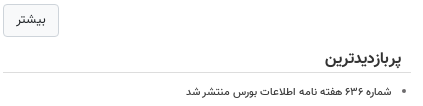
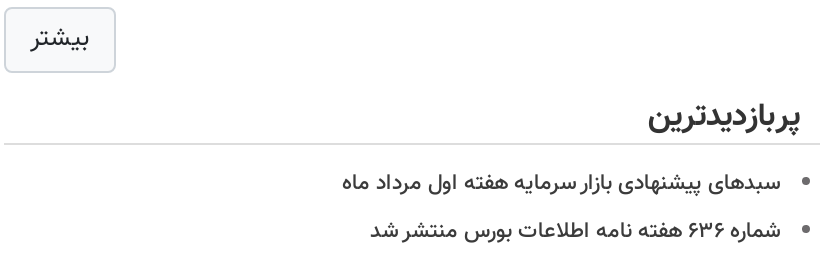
none -> [342,166,780,200] سبدهای پیشنهادی بازار سرمایه هفته اول مرداد ماه

